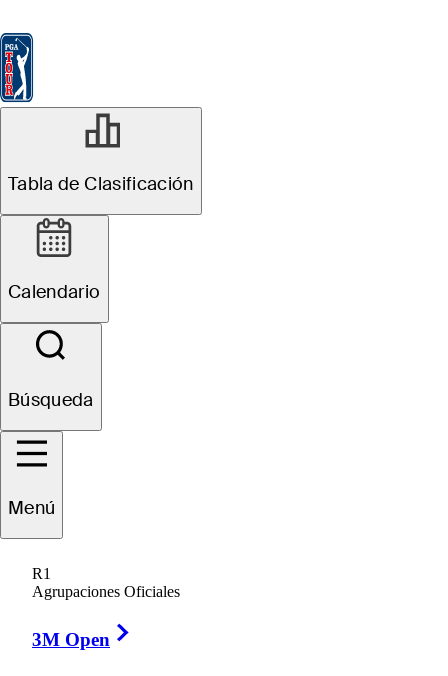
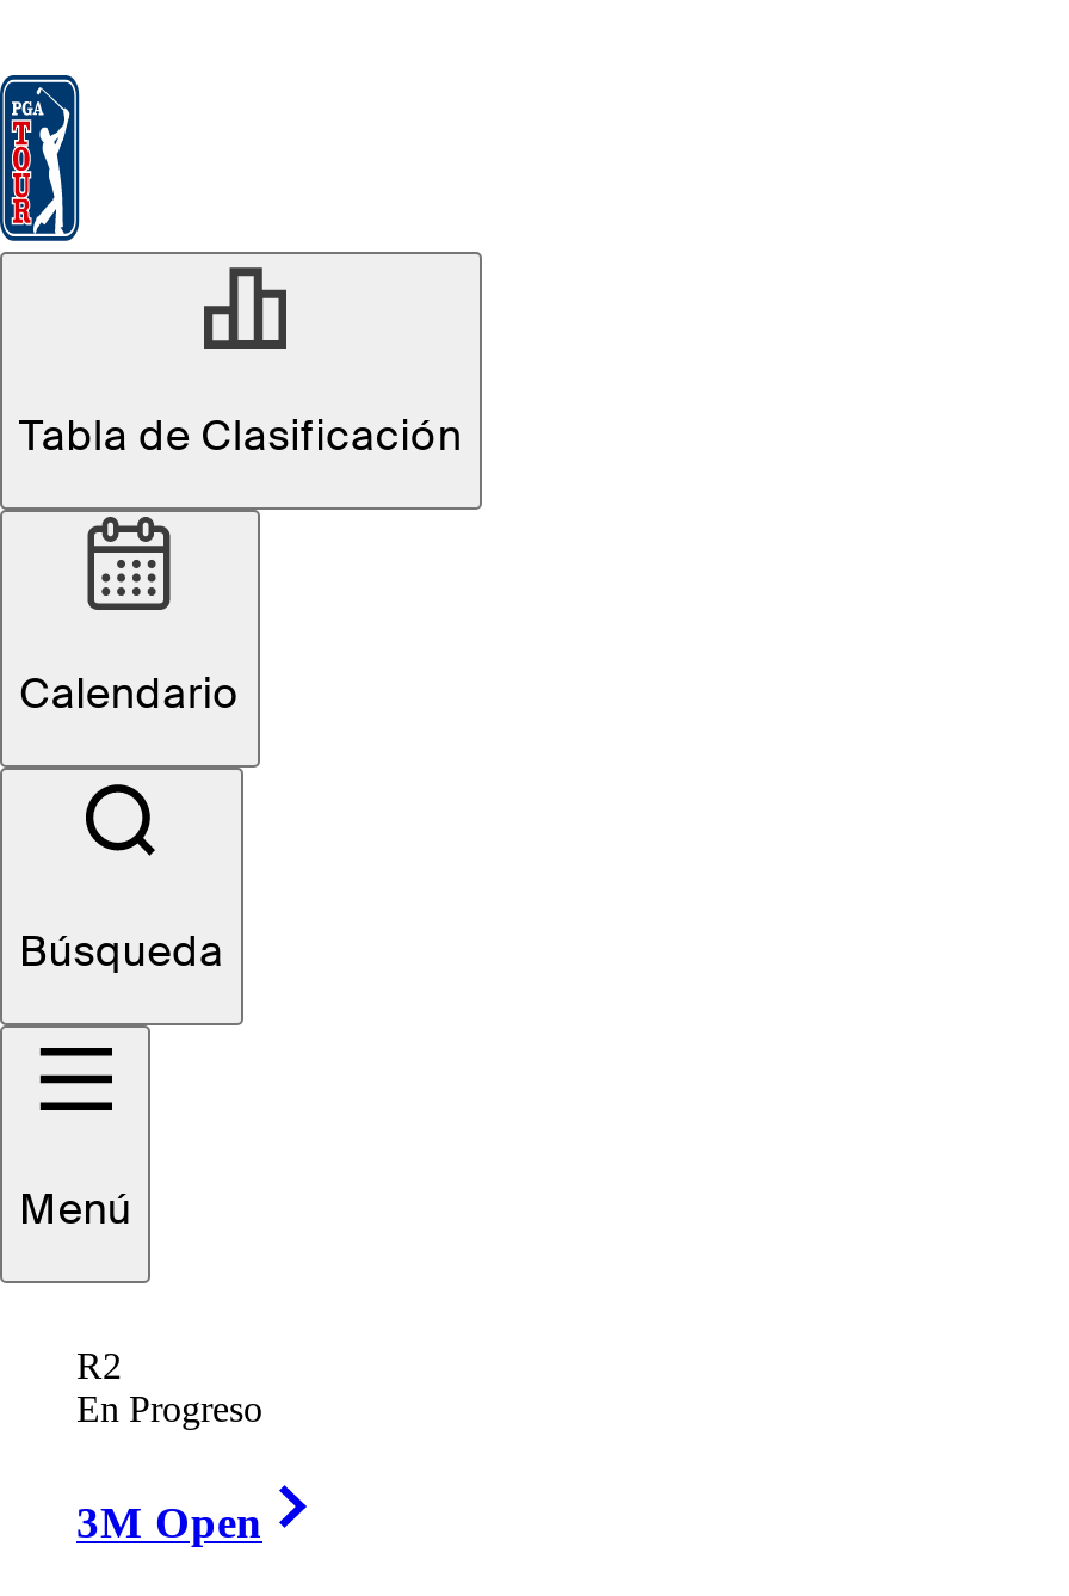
[32,565,180,600] R1 | Agrupaciones Oficiales -> [76,1345,262,1429] R2 | En Progreso

